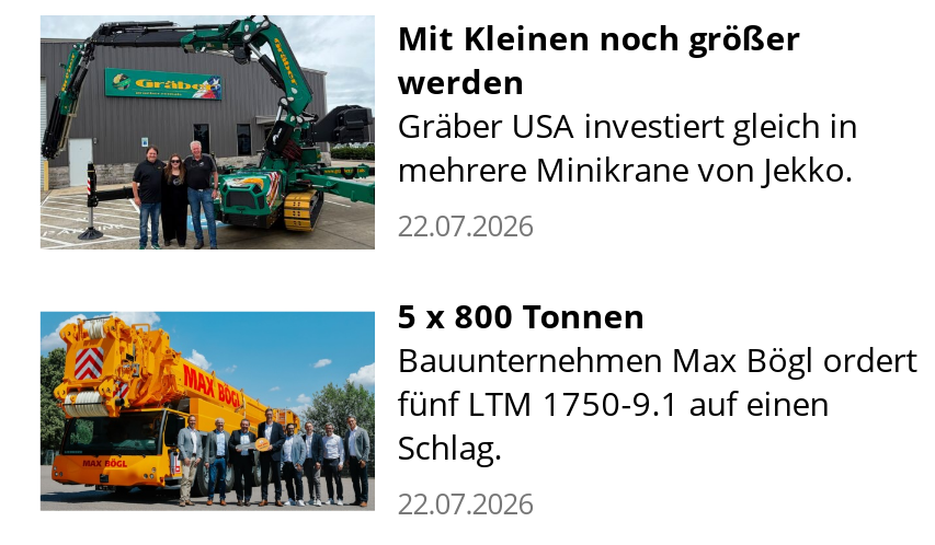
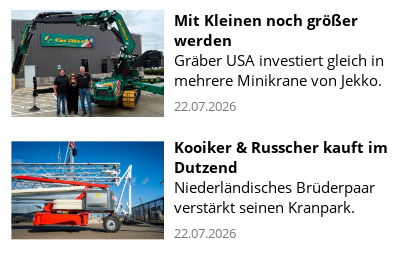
[39,294,917,518] [image] | 5 x 800 Tonnen | Bauunternehmen Max Bögl ordert | fünf LTM 1750-9.1 auf einen | Schlag. -> [10,137,388,240] [image] | Kooiker & Russcher kauft im | Dutzend | Niederländisches Brüderpaar | verstärkt seinen Kranpark.

